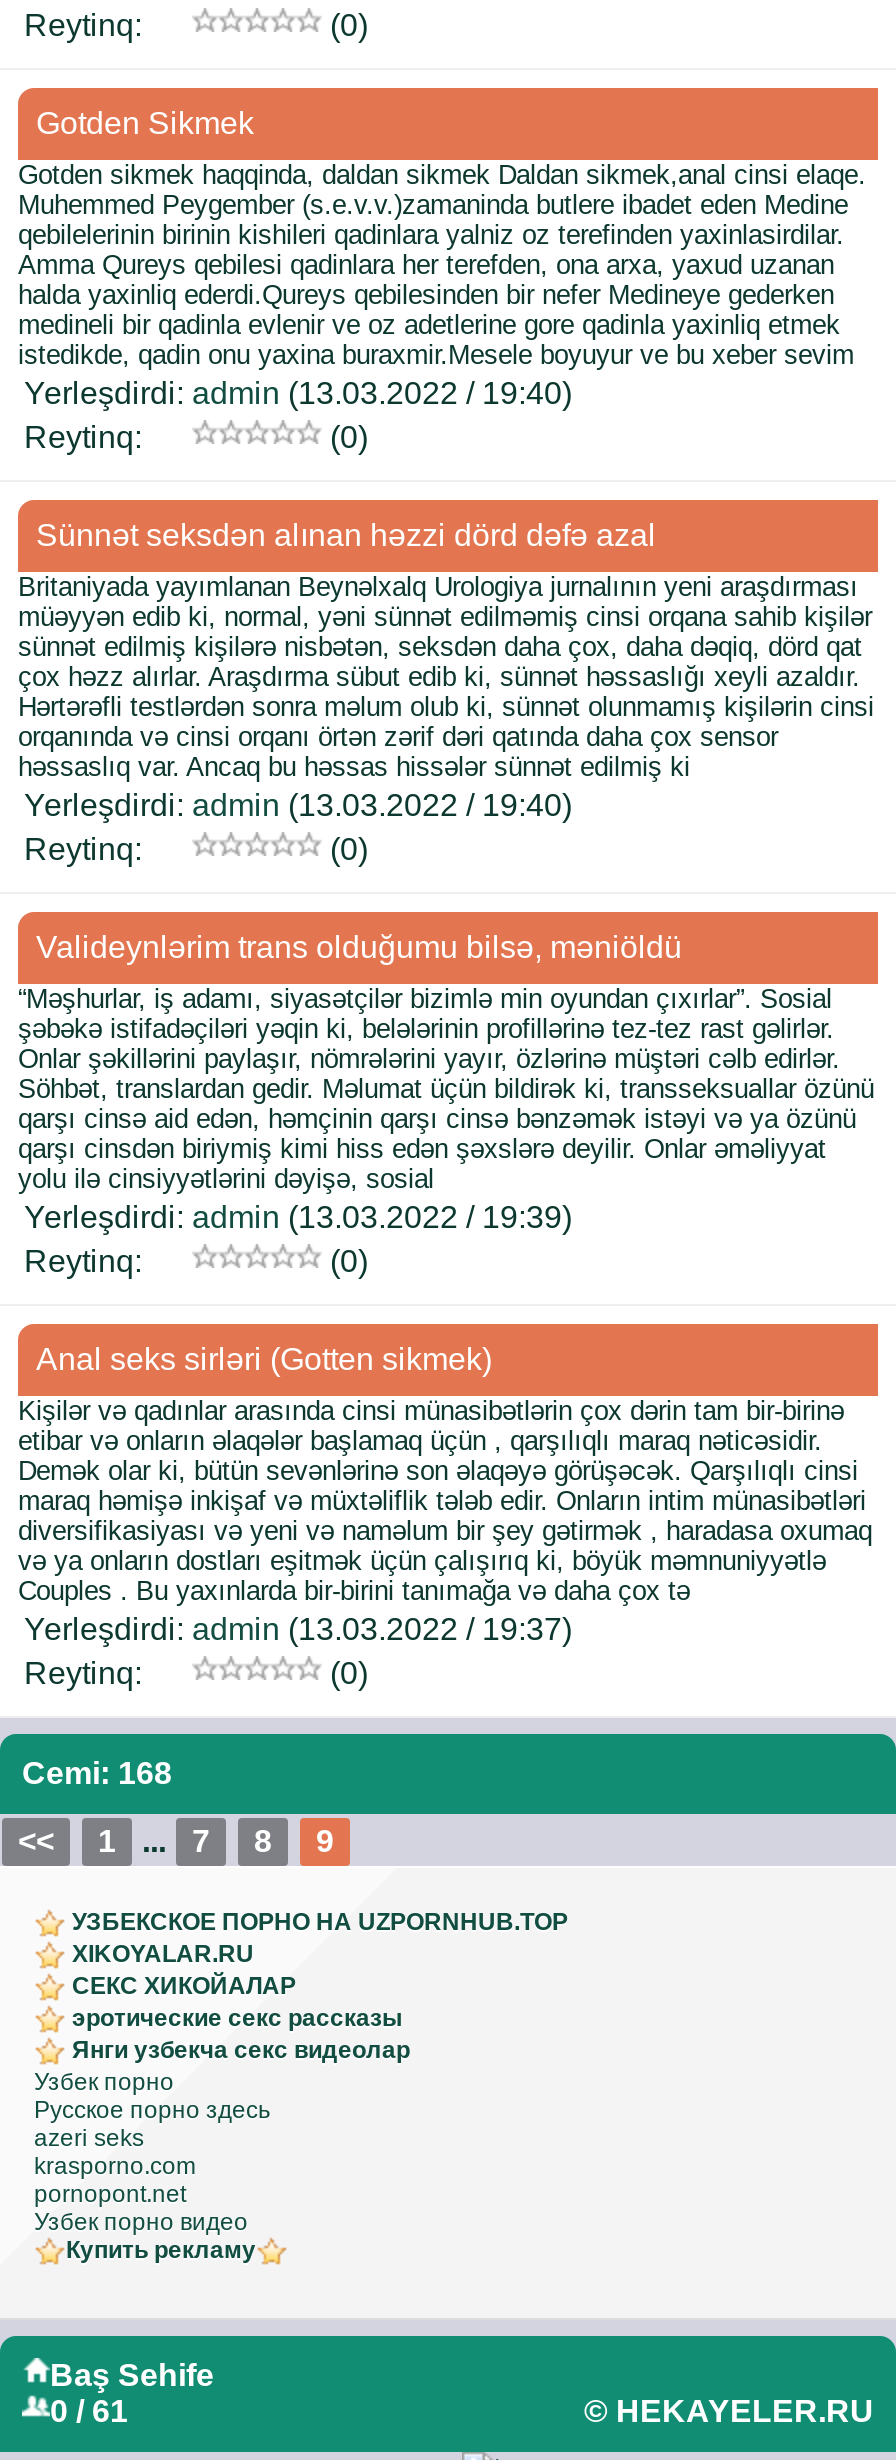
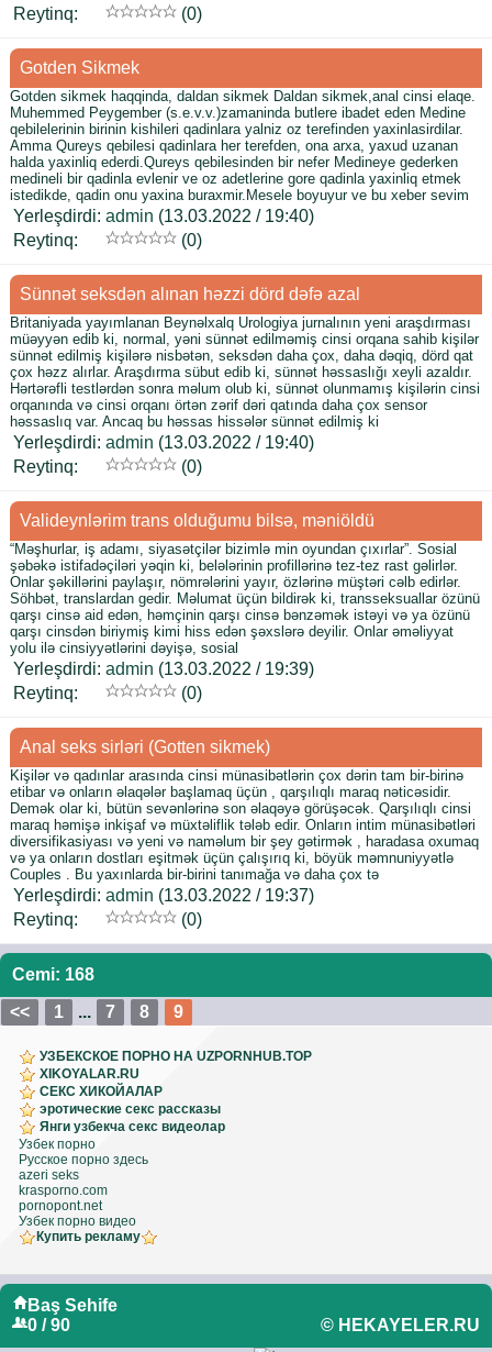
[50,2394,128,2428] 0 / 61 -> [27,1316,70,1334] 0 / 90

